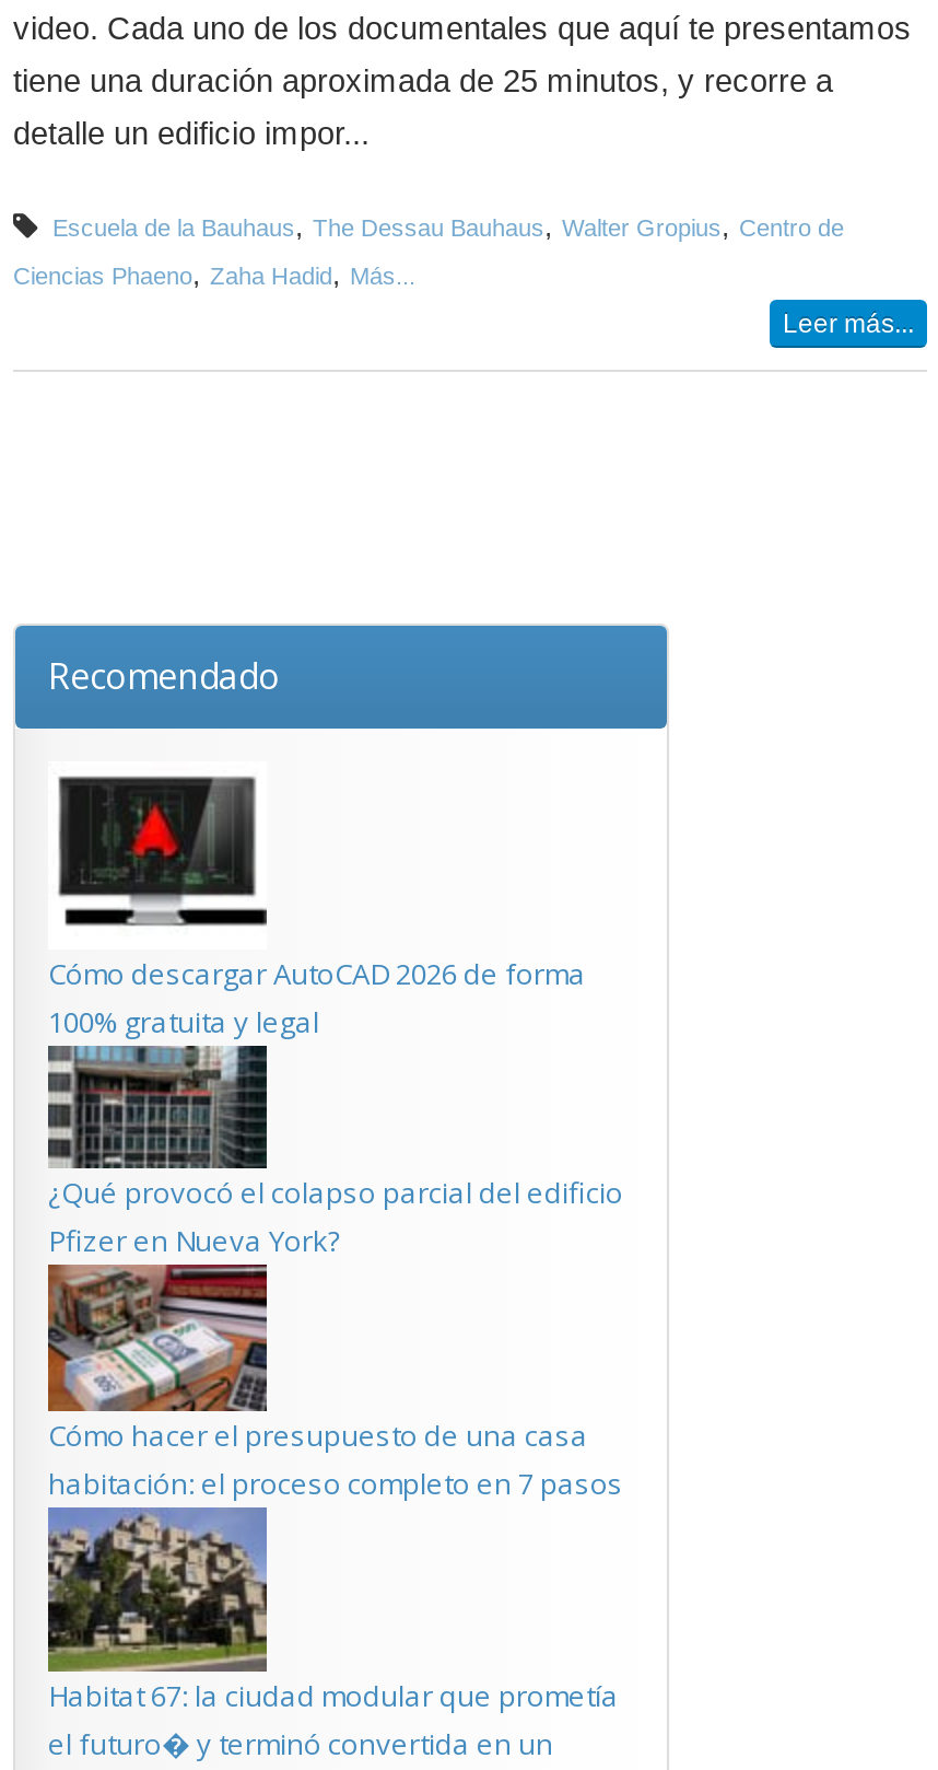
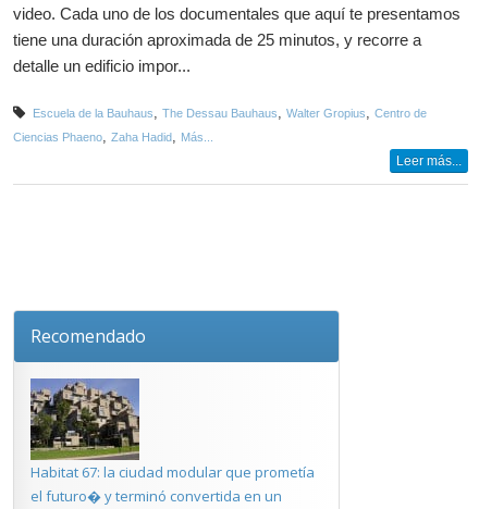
[48,775,586,1041] [image] | Cómo descargar AutoCAD 2026 de forma | 100% gratuita y legal -> none
[46,1059,623,1260] [image] | ¿Qué provocó el colapso parcial del edificio | Pfizer en Nueva York? -> none
[46,1278,623,1503] [image] | Cómo hacer el presupuesto de una casa | habitación: el proceso completo en 7 pasos -> none

